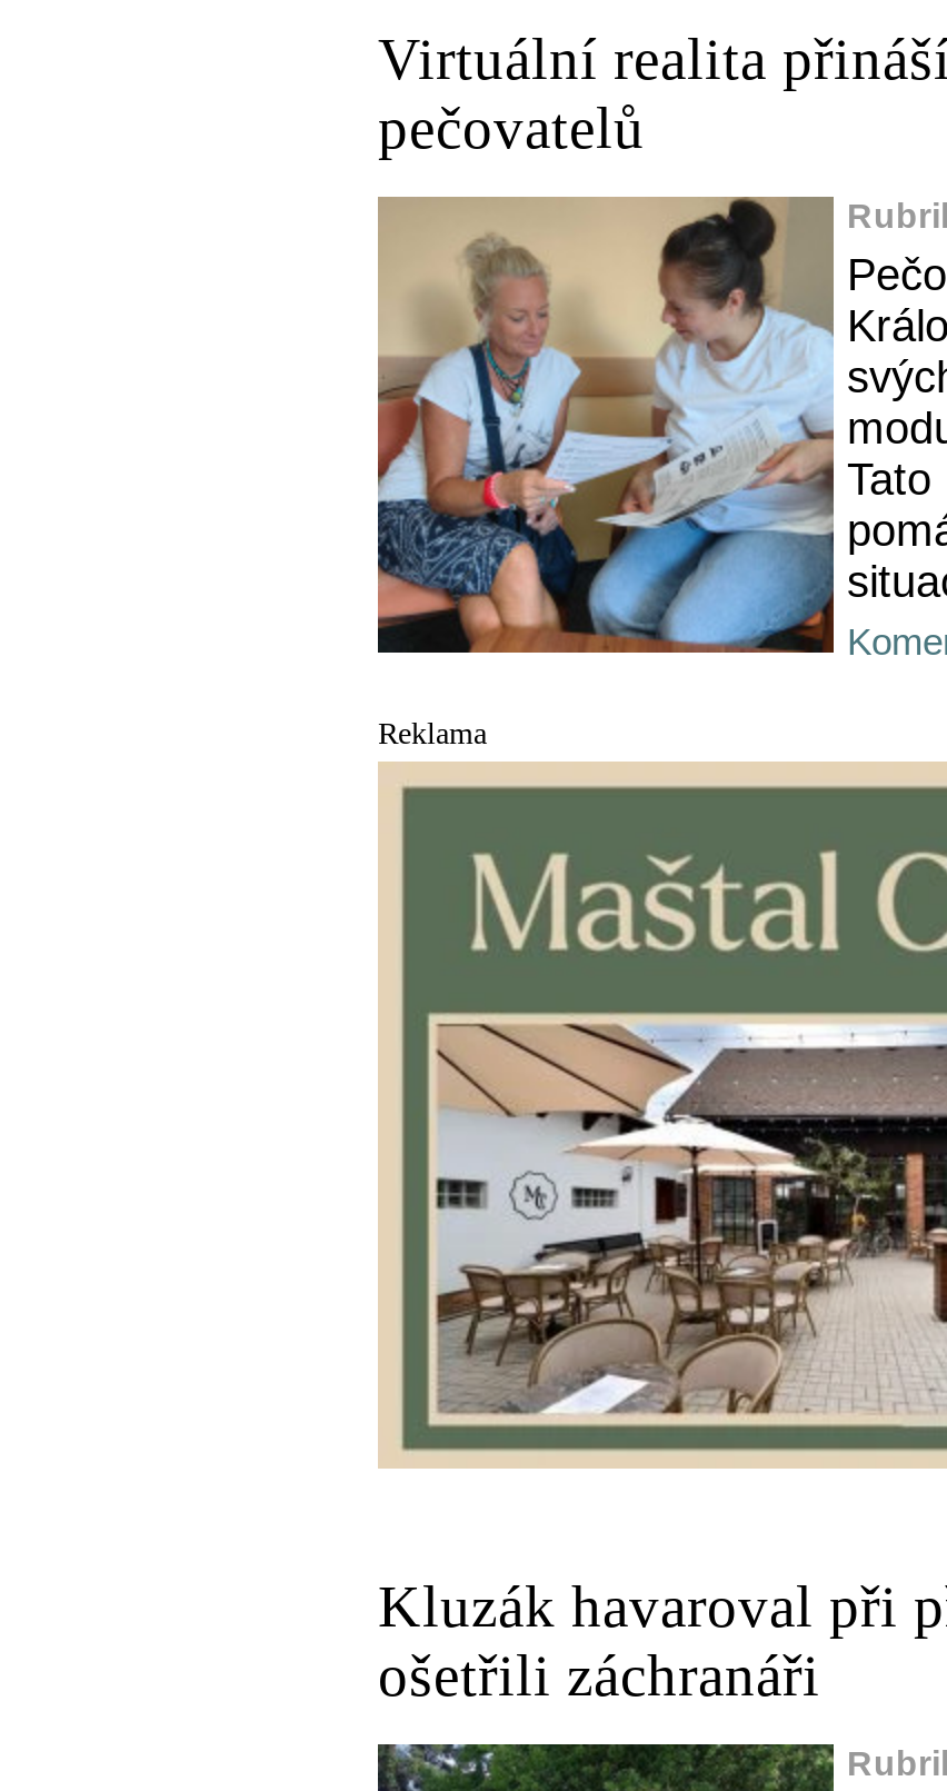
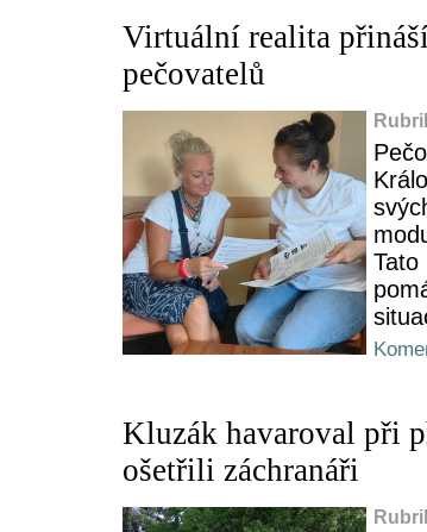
[378,715,487,750] Reklama -> none
[378,762,940,1469] [image] -> none

